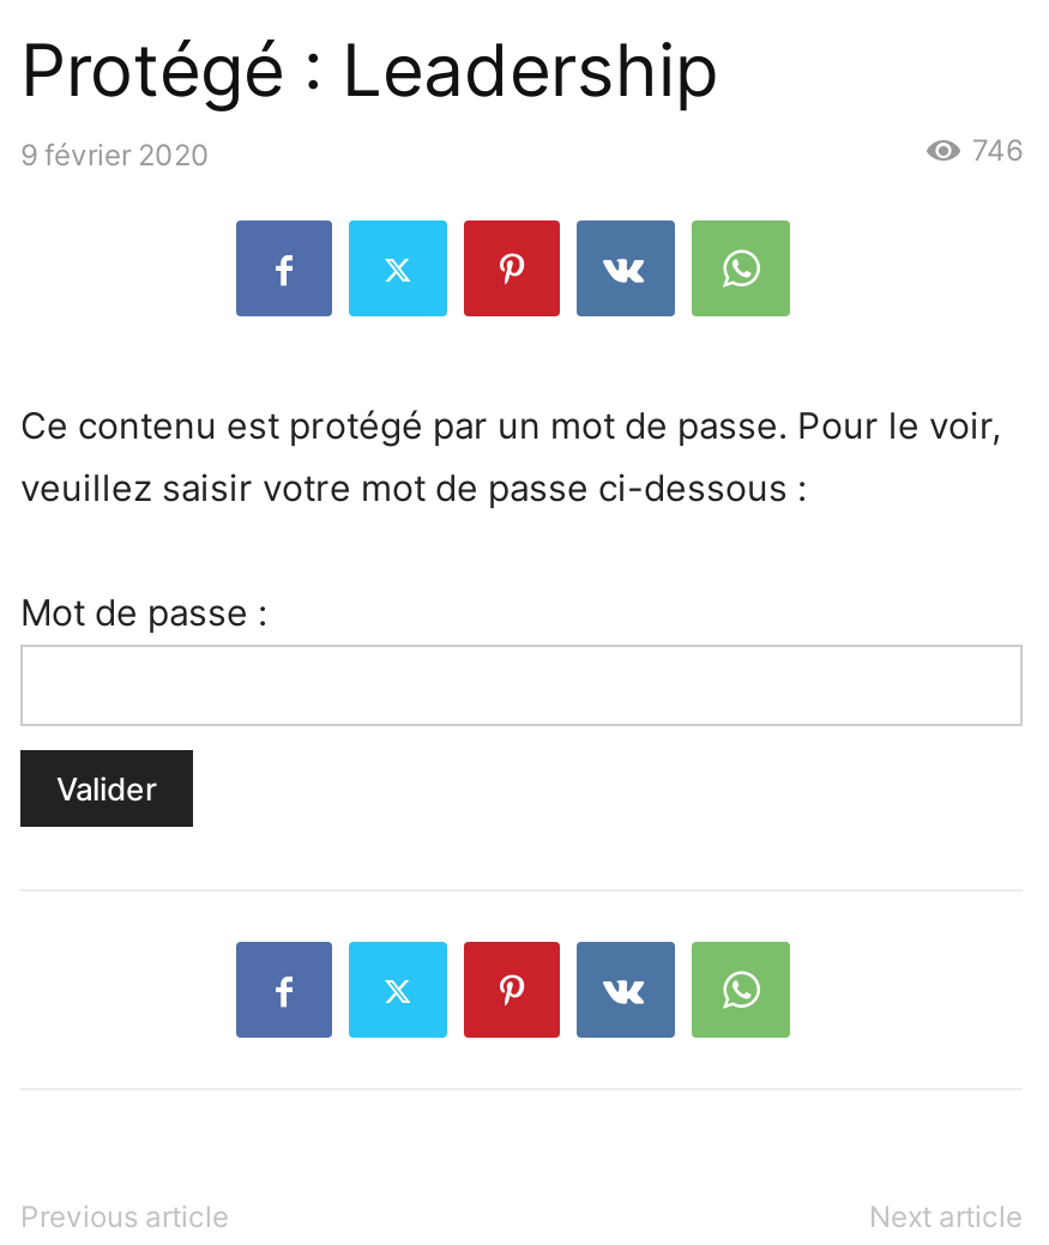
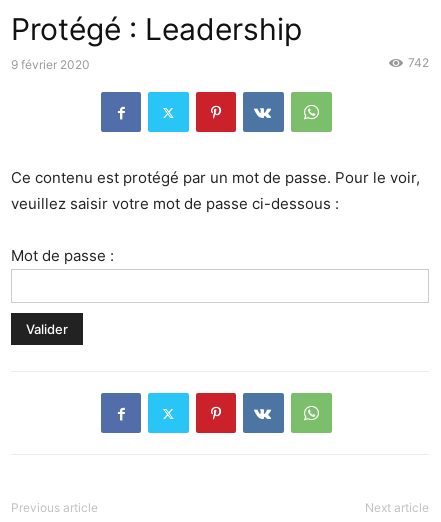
[972,132,1023,168] 746 -> [408,55,429,70] 742

